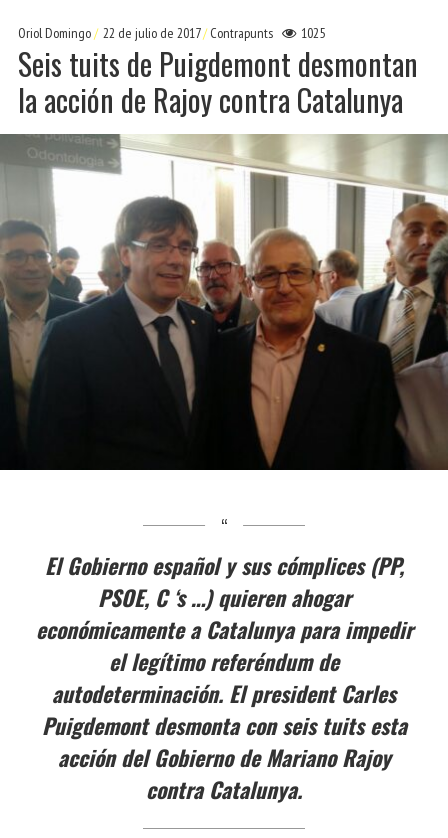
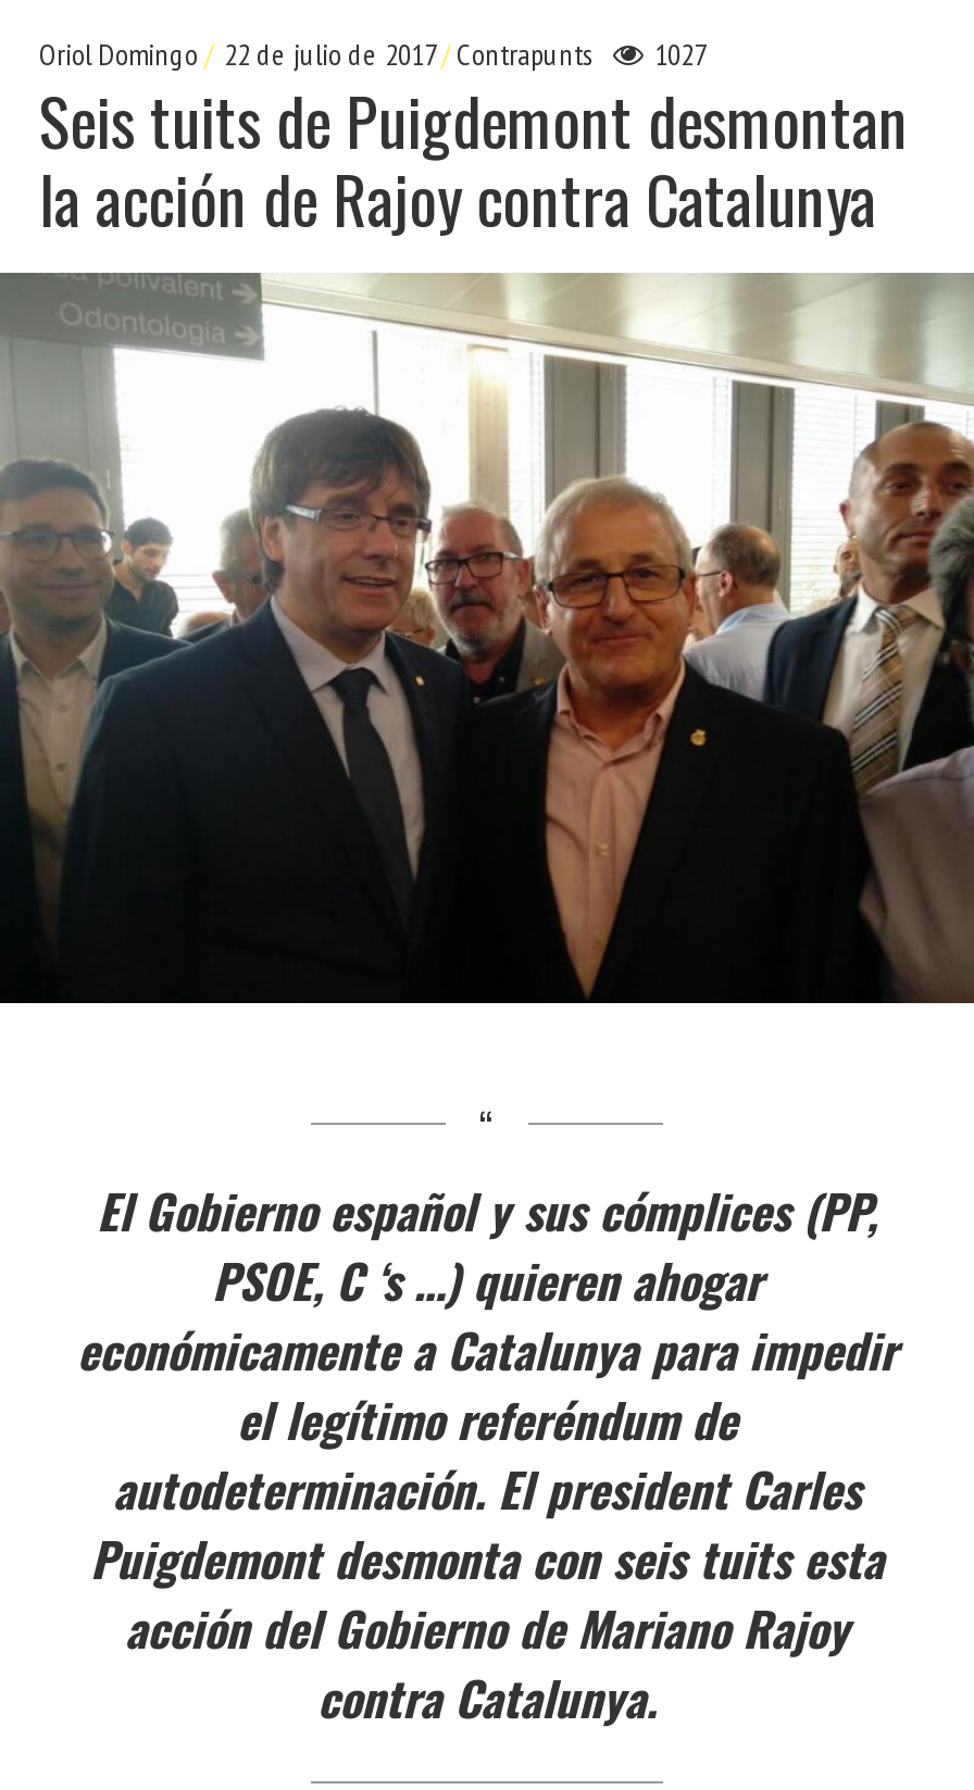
[18,24,325,42] Oriol Domingo 22 de julio de 2017 Contrapunts 1025 -> [39,34,707,73] Oriol Domingo 22 de julio de 2017 Contrapunts 1027

